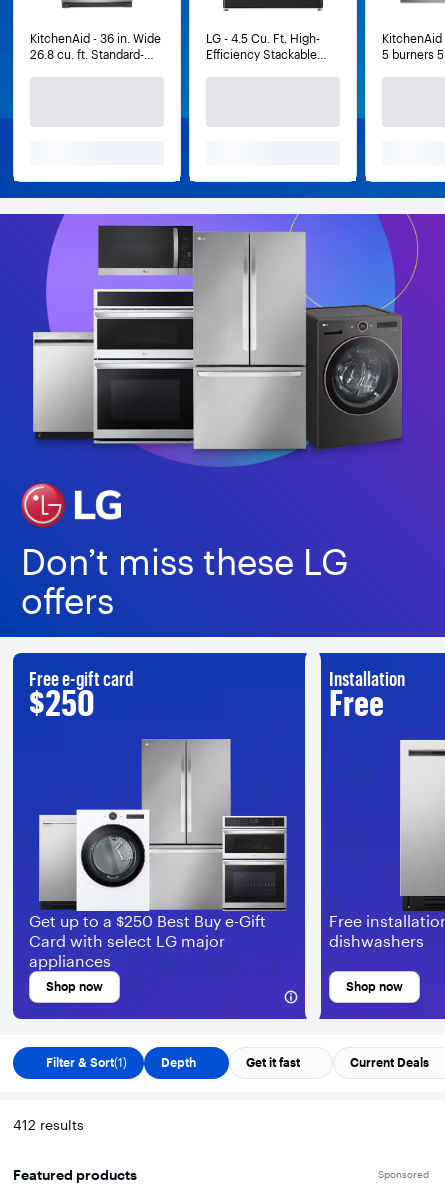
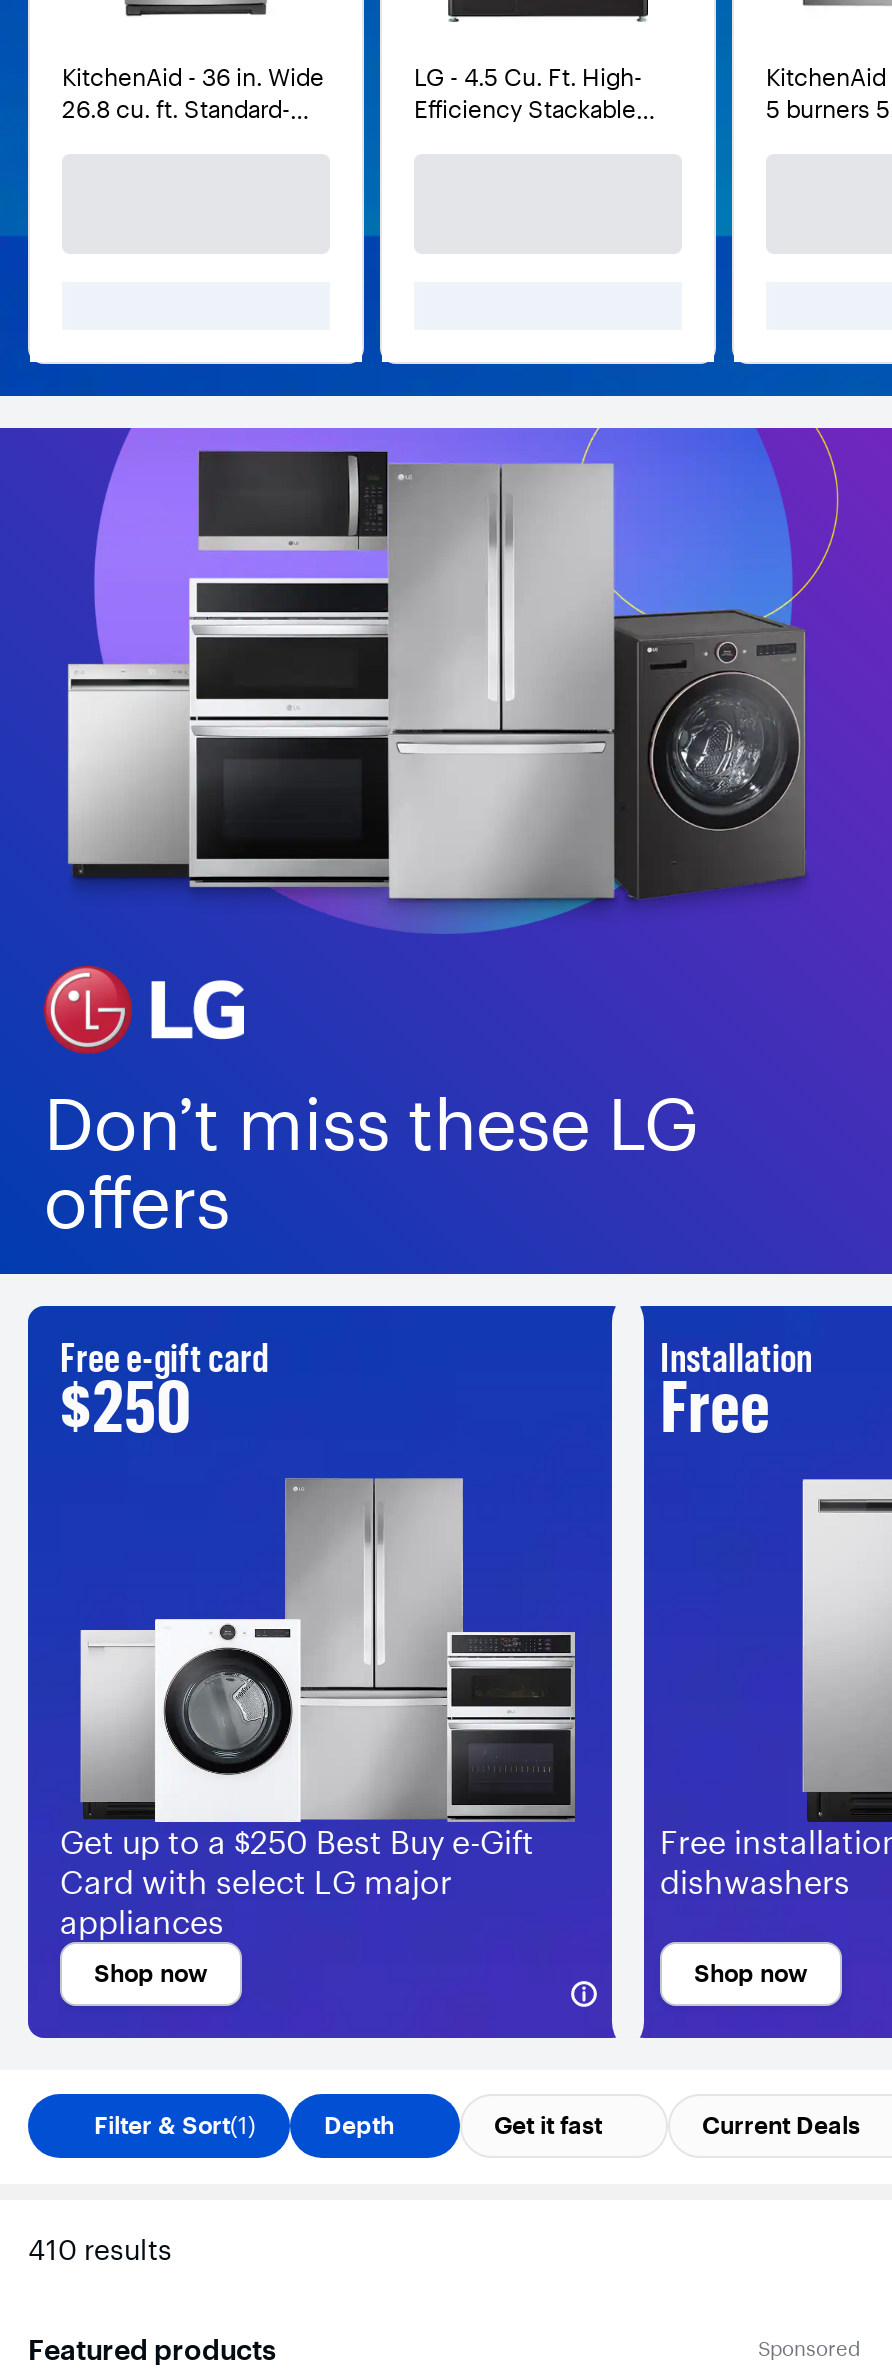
[13,1116,84,1134] 412 results -> [28,2232,172,2268] 410 results

